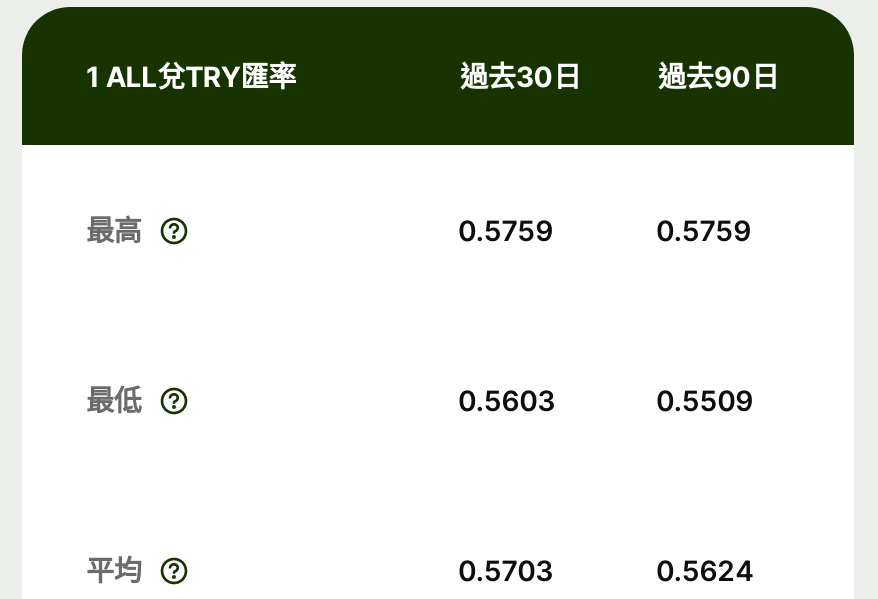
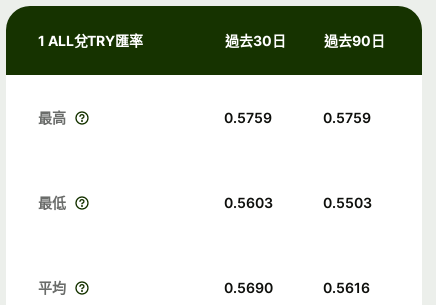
[656,383,753,417] 0.5509 -> [323,194,371,211] 0.5503
[458,553,553,587] 0.5703 -> [224,279,272,296] 0.5690
[656,553,753,587] 0.5624 -> [323,279,369,296] 0.5616

